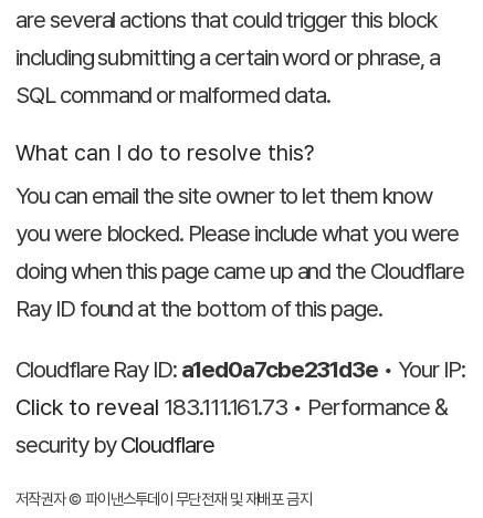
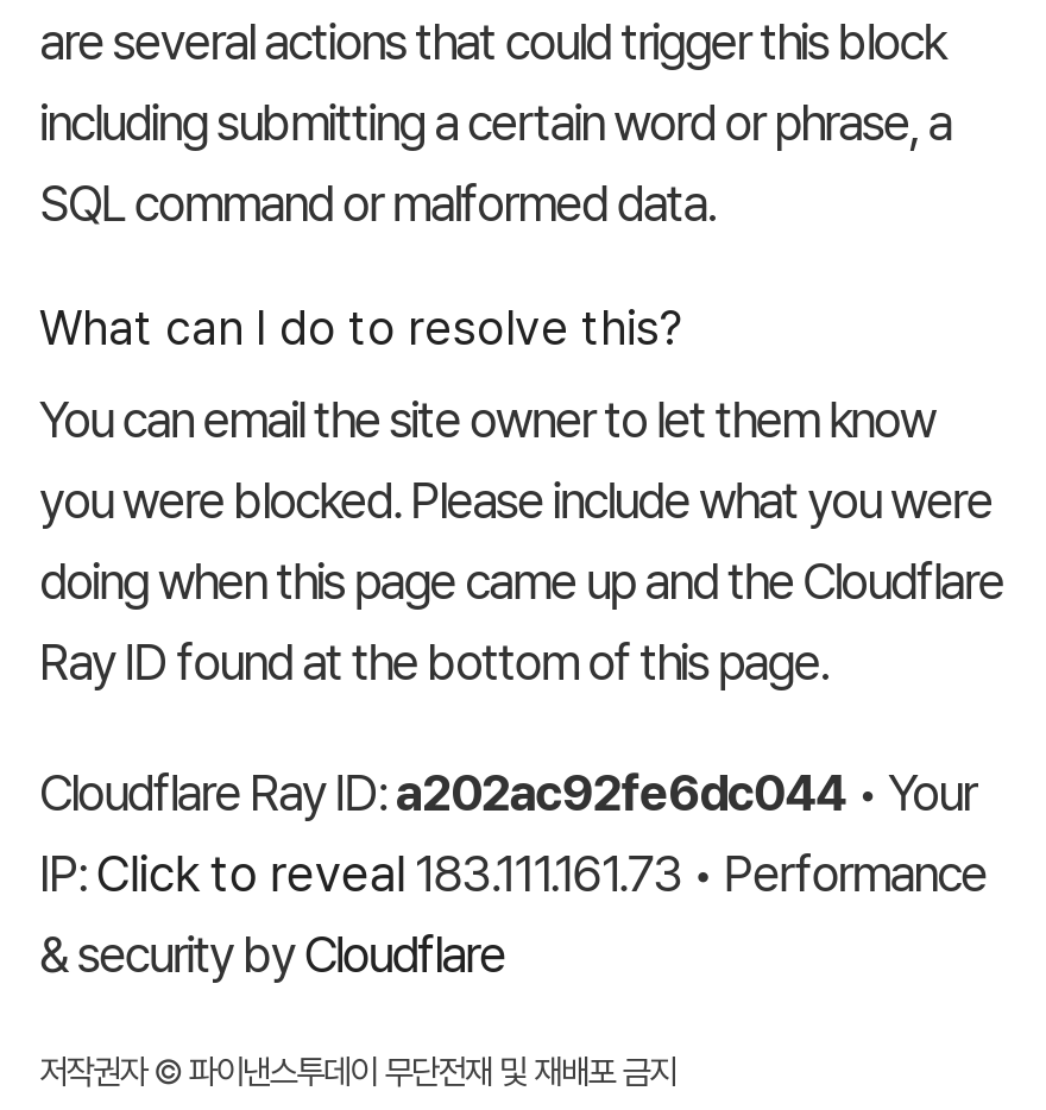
[15,356,465,459] Cloudflare Ray ID: a1ed0a7cbe231d3e • Your IP: | Click to reveal 183.111.161.73 • Performance & | security by Cloudflare -> [39,764,986,985] Cloudflare Ray ID: a202ac92fe6dc044 • Your | IP: Click to reveal 183.111.161.73 • Performance | & security by Cloudflare

